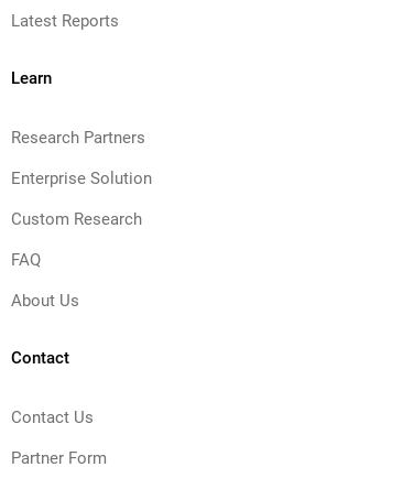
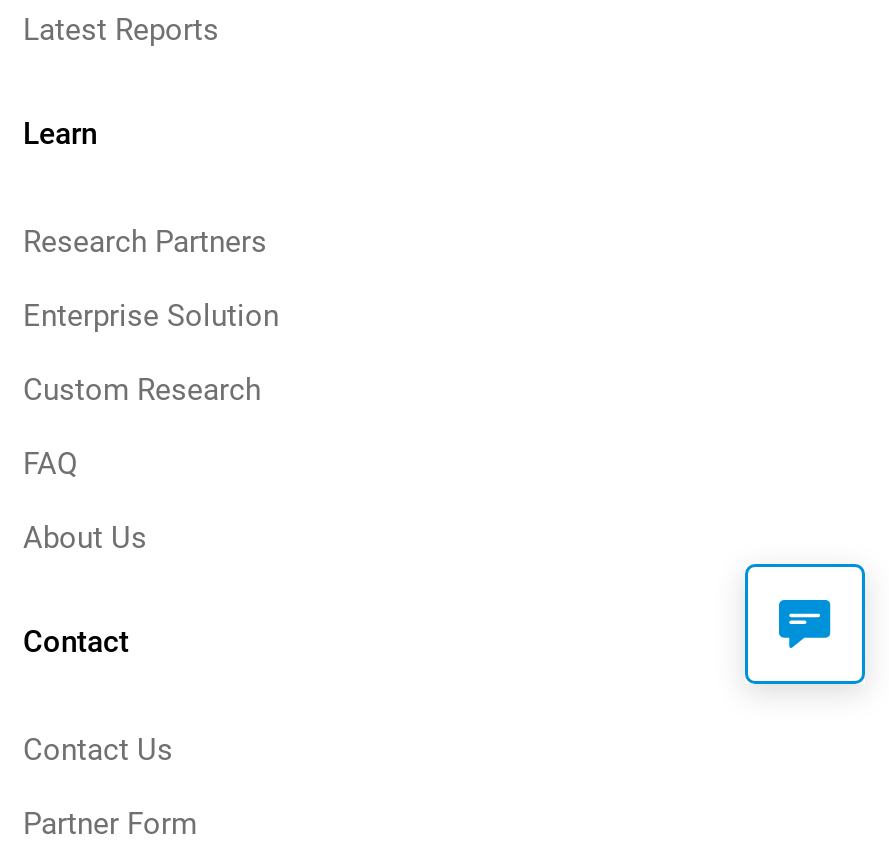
none -> [737,560,873,700] [image]

